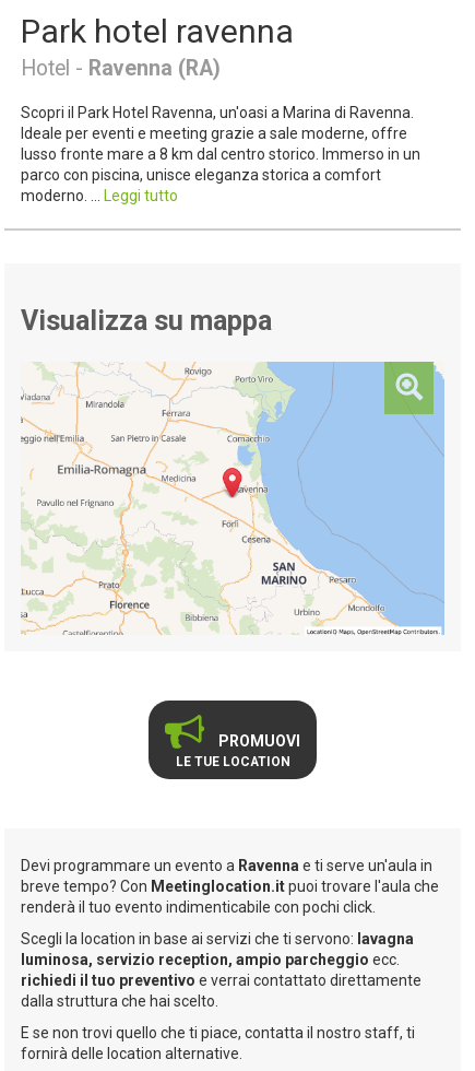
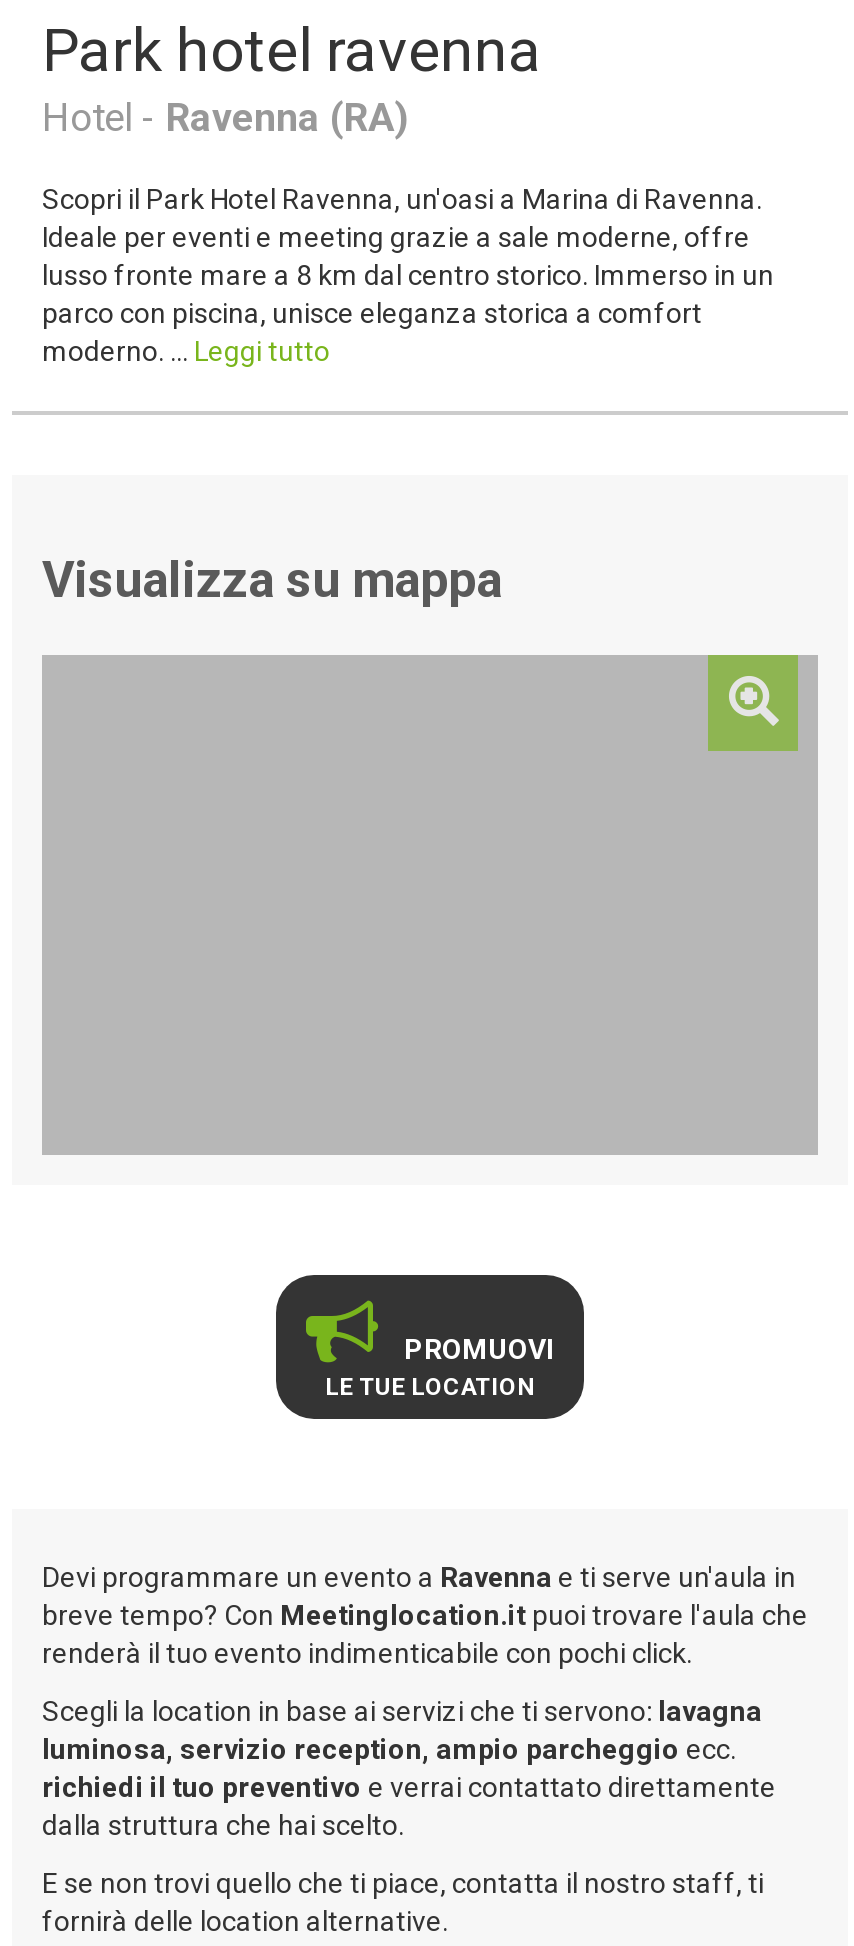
[21,362,444,635] [image] -> none

